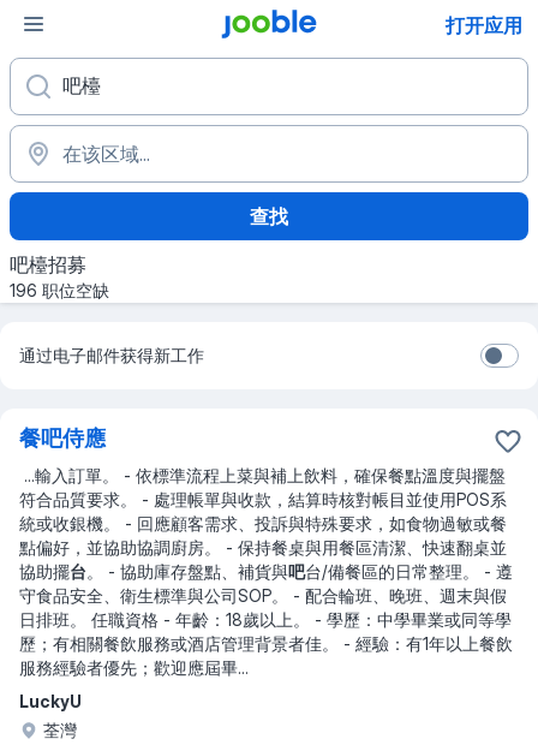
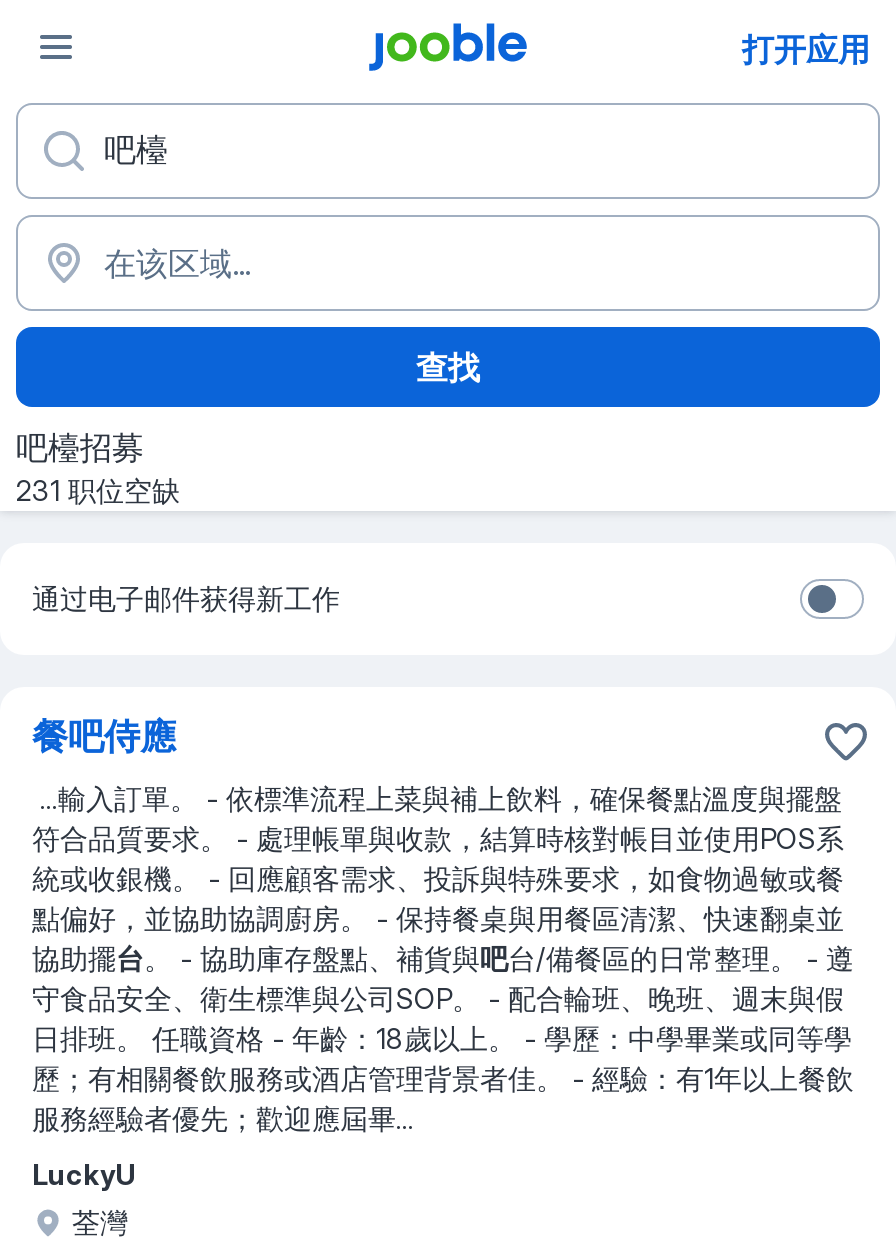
[10,280,109,300] 196 职位空缺 -> [16,473,180,507] 231 职位空缺

